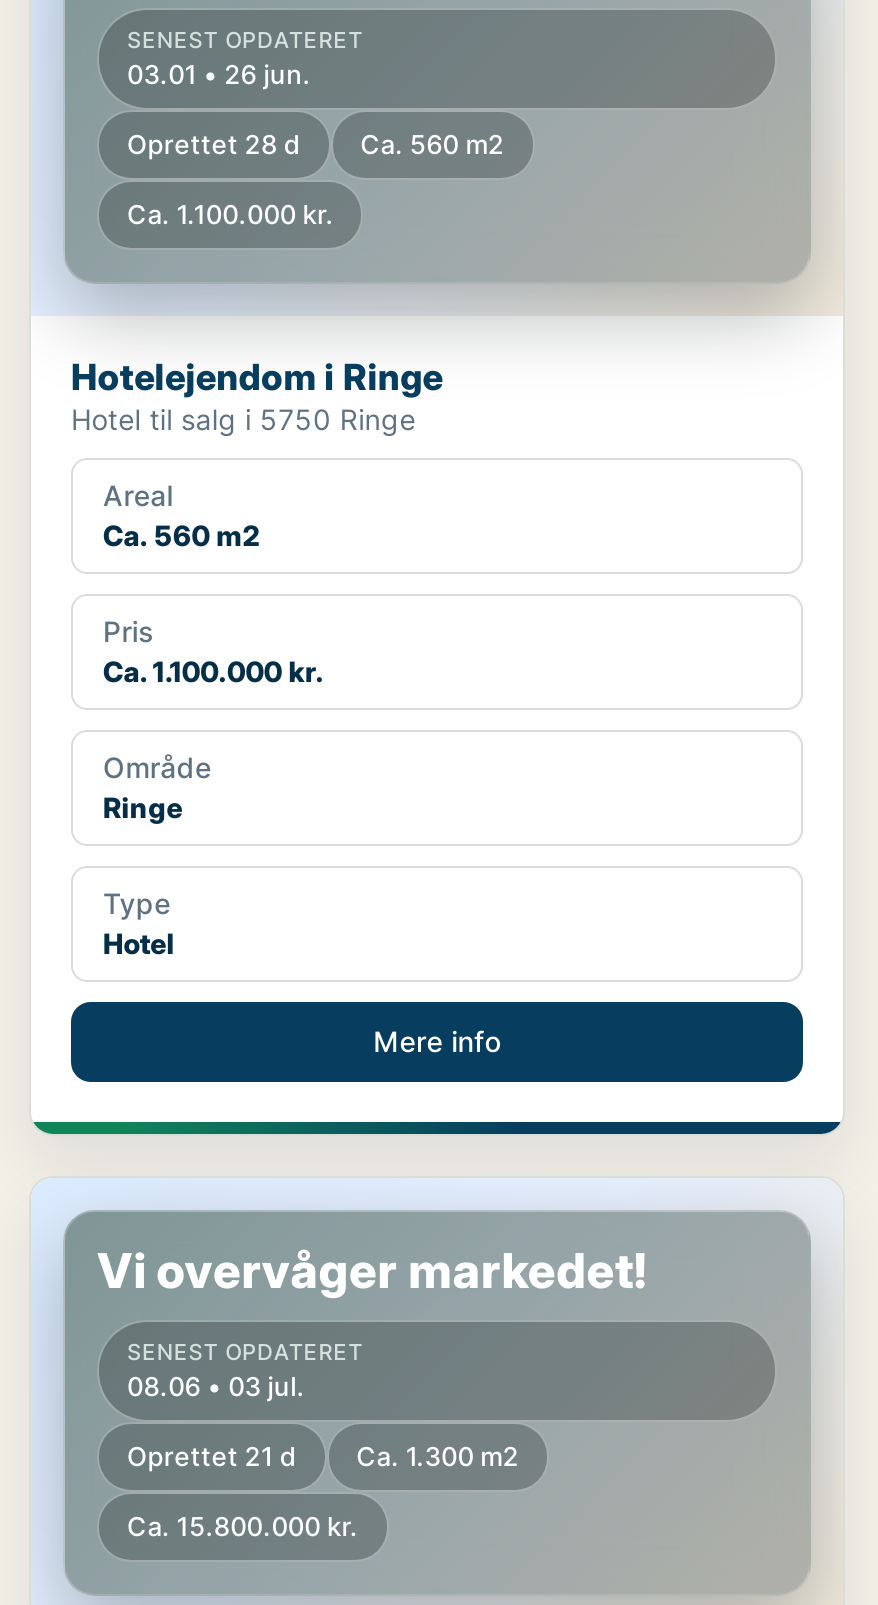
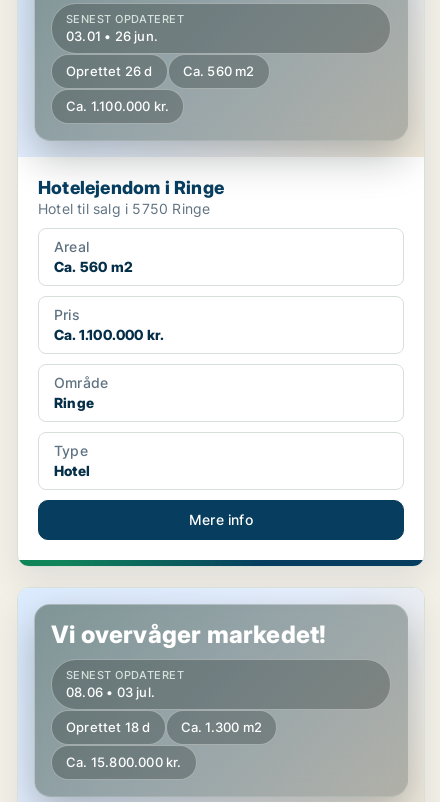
[127,128,504,160] Oprettet 28 d Ca. 560 m2 -> [66,63,255,79] Oprettet 26 d Ca. 560 m2
[127,1440,519,1472] Oprettet 21 d Ca. 1.300 m2 -> [66,719,262,735] Oprettet 18 d Ca. 1.300 m2

